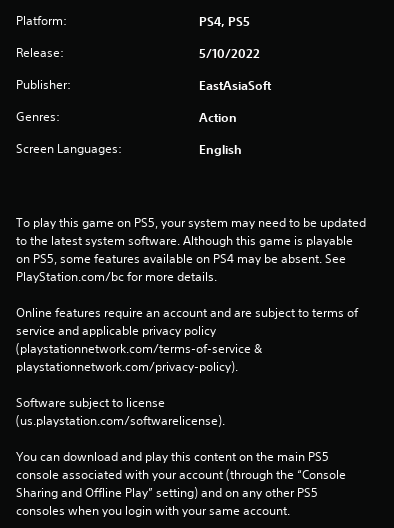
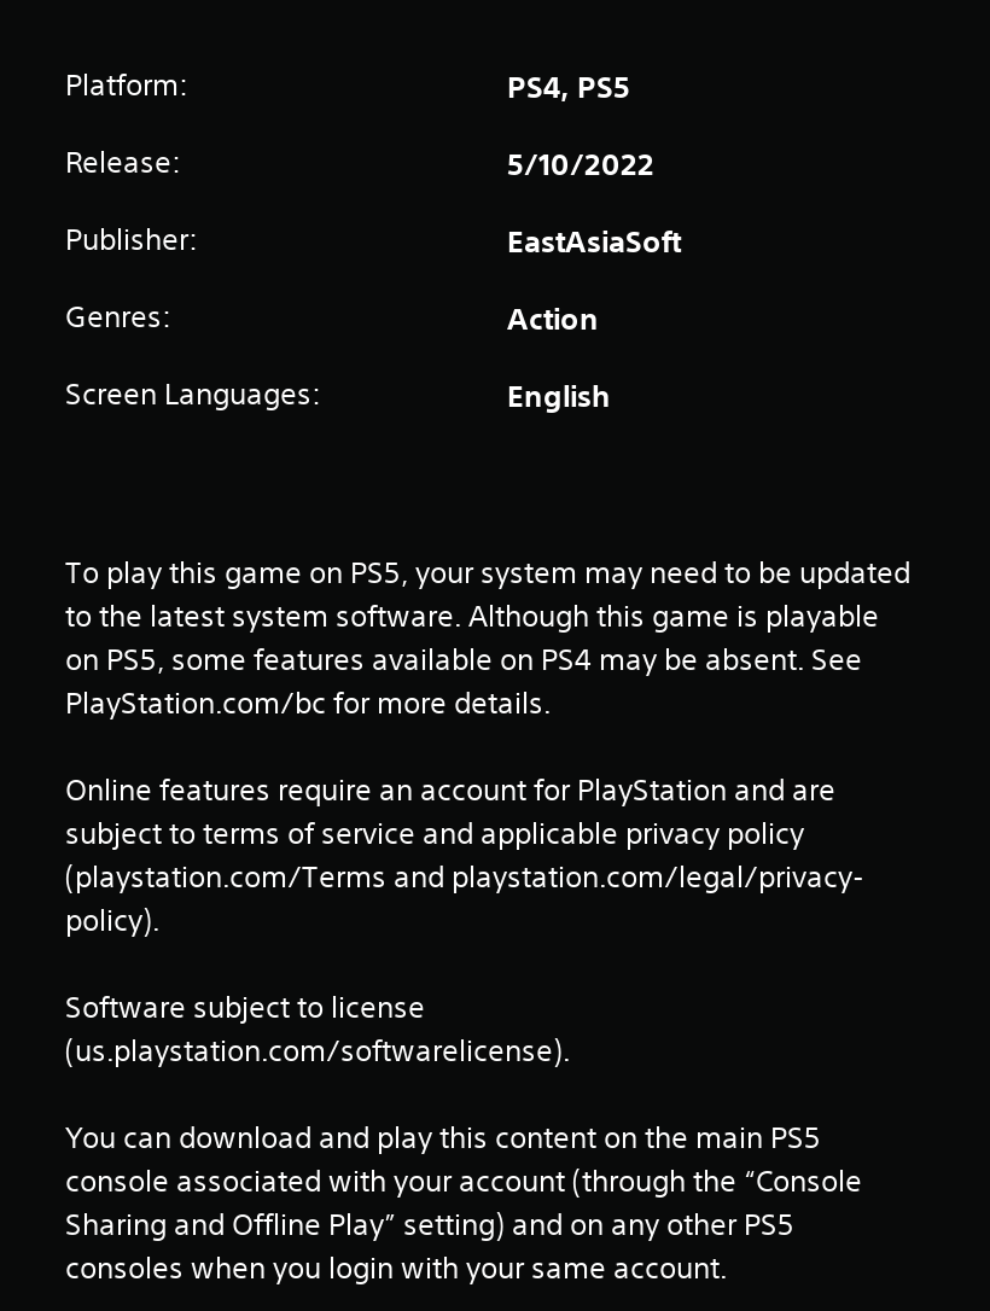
[16,304,358,375] Online features require an account and are subject to terms of | service and applicable privacy policy | (playstationnetwork.com/terms-of-service & | playstationnetwork.com/privacy-policy). -> [65,768,864,940] Online features require an account for PlayStation and are | subject to terms of service and applicable privacy policy | (playstation.com/Terms and playstation.com/legal/privacy- | policy).

